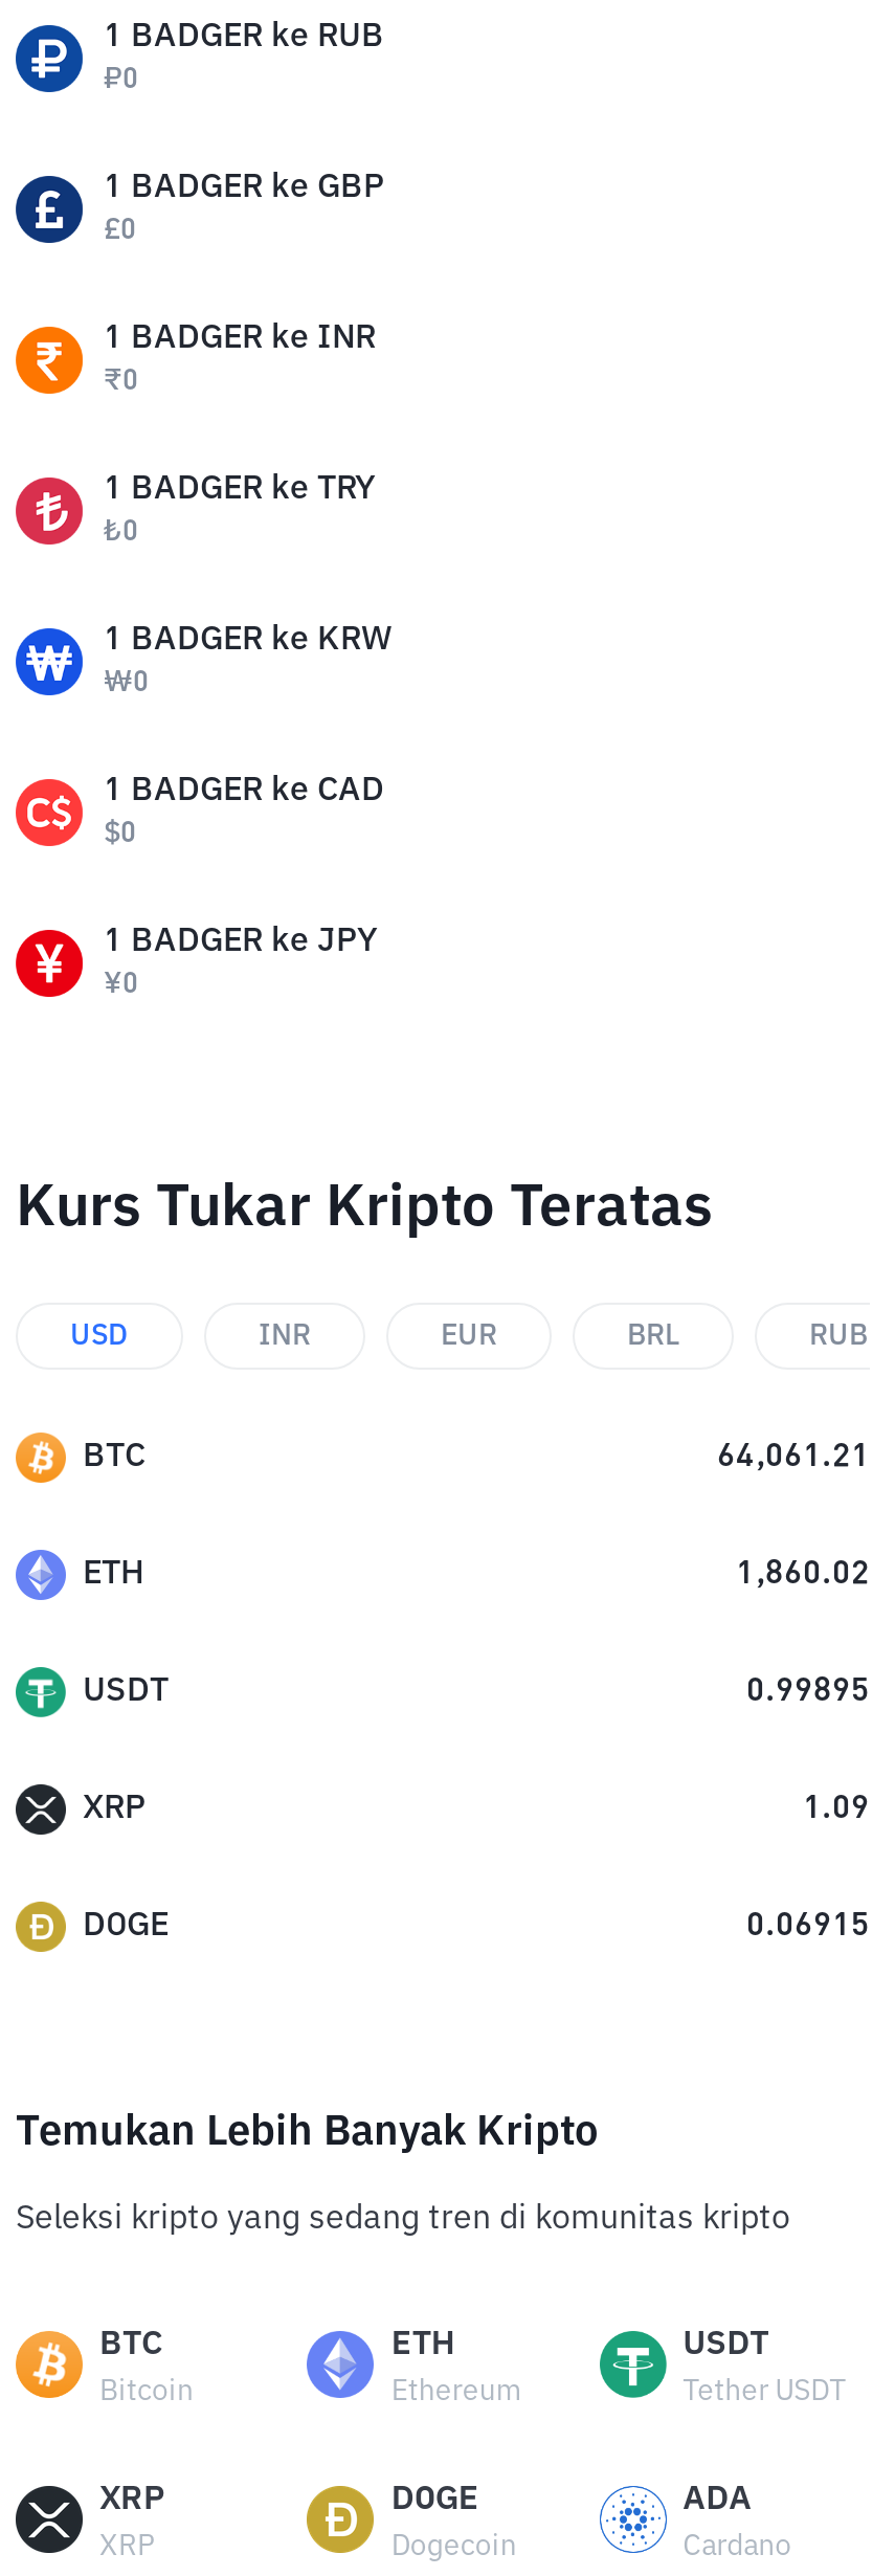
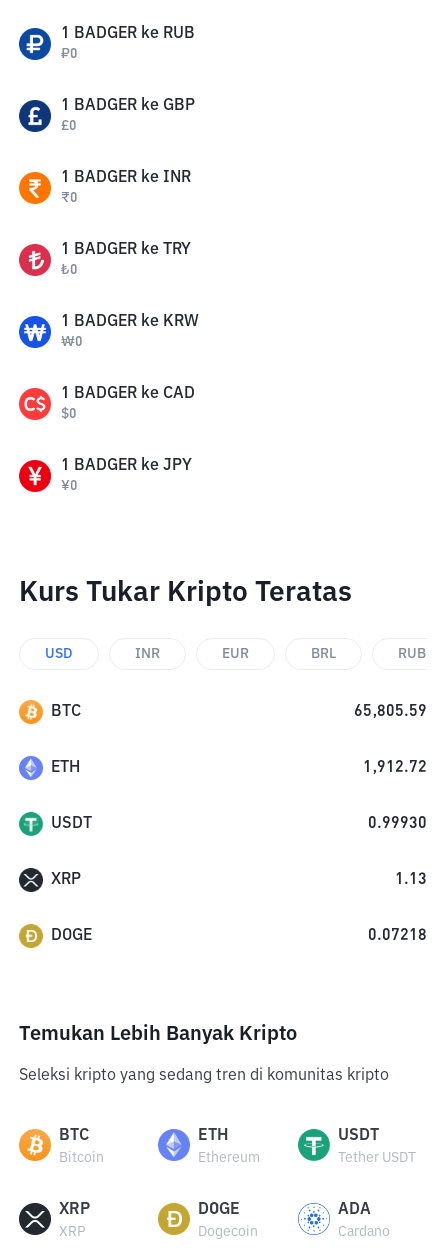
[717,1441,870,1474] 64,061.21 -> [354,704,427,720] 65,805.59
[736,1558,870,1592] 1,860.02 -> [363,760,427,776] 1,912.72
[746,1675,870,1709] 0.99895 -> [368,816,427,832] 0.99930
[803,1793,870,1826] 1.09 -> [395,872,427,888] 1.13
[746,1910,870,1944] 0.06915 -> [368,928,427,944] 0.07218

